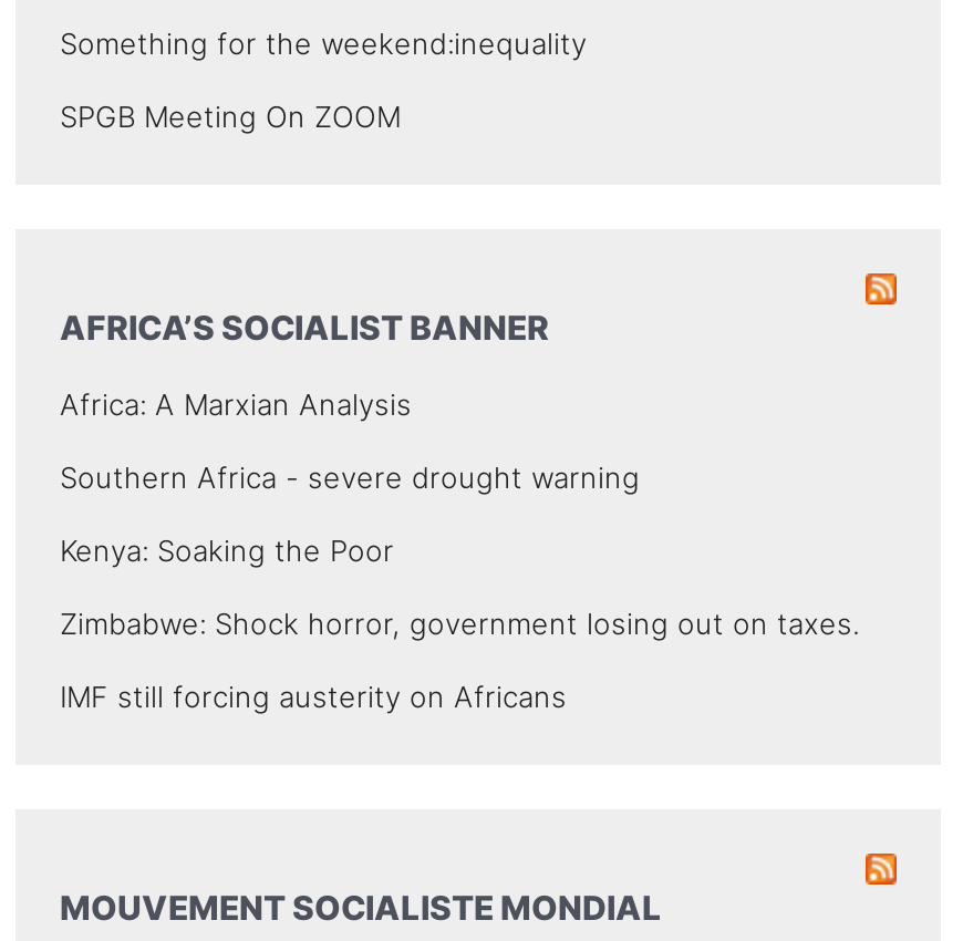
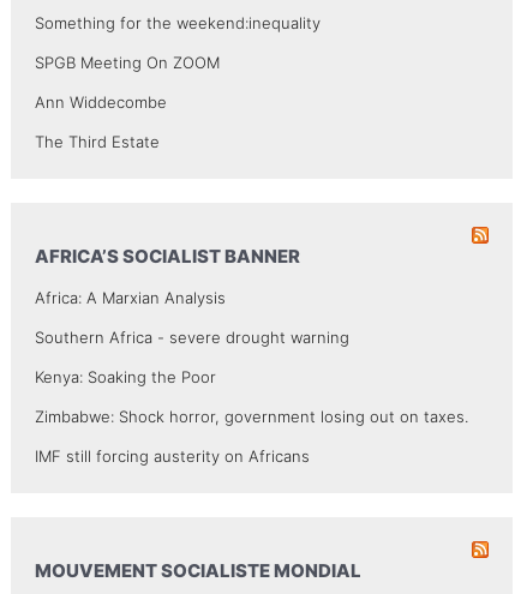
none -> [35,92,167,151] Ann Widdecombe | The Third Estate

